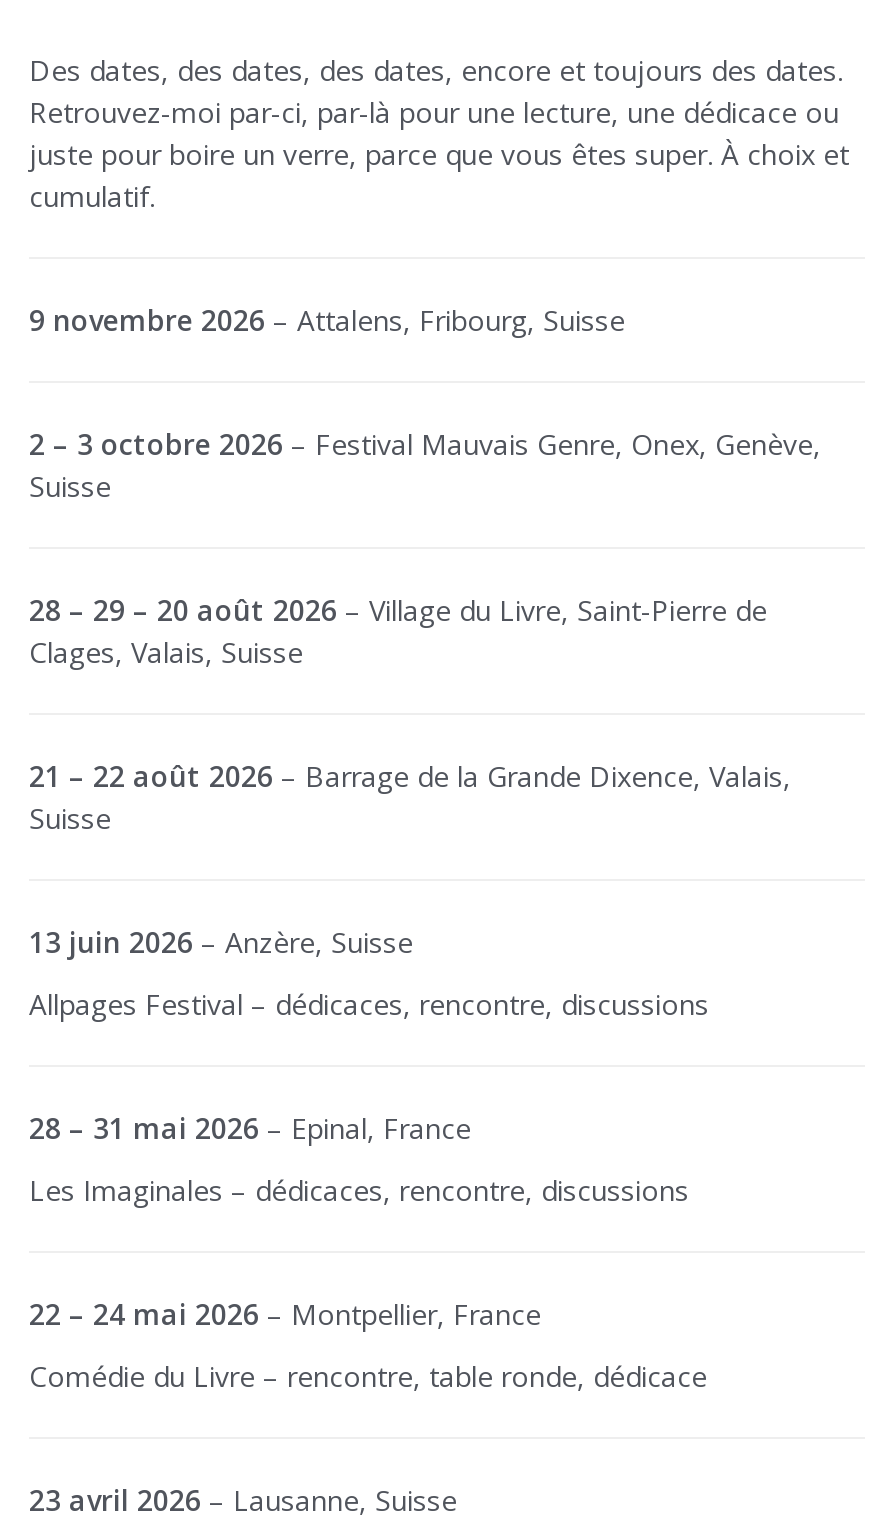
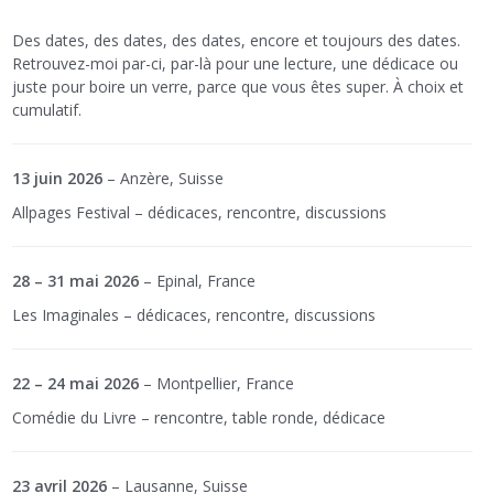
[29,300,821,836] 9 novembre 2026 – Attalens, Fribourg, Suisse | 2 – 3 octobre 2026 – Festival Mauvais Genre, Onex, Genève, | Suisse | 28 – 29 – 20 août 2026 – Village du Livre, Saint-Pierre de | Clages, Valais, Suisse | 21 – 22 août 2026 – Barrage de la Grande Dixence, Valais, | Suisse -> none

